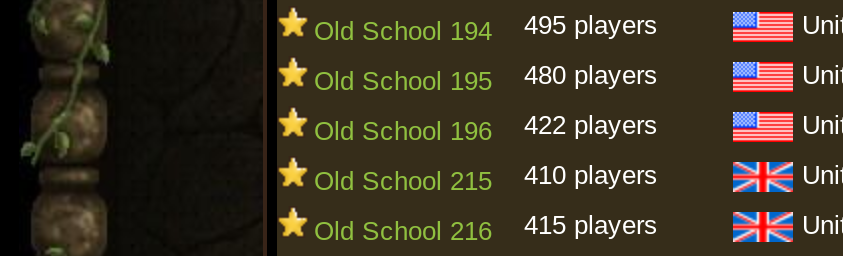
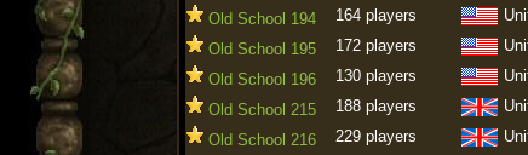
[314,10,658,46] Old School 194 495 players -> [208,6,416,28] Old School 194 164 players
[314,60,658,96] Old School 195 480 players -> [208,36,416,58] Old School 195 172 players
[314,110,658,146] Old School 196 422 players -> [208,67,416,88] Old School 196 130 players
[314,160,658,196] Old School 215 410 players -> [208,97,416,119] Old School 215 188 players
[314,210,658,246] Old School 216 415 players -> [208,127,416,149] Old School 216 229 players

